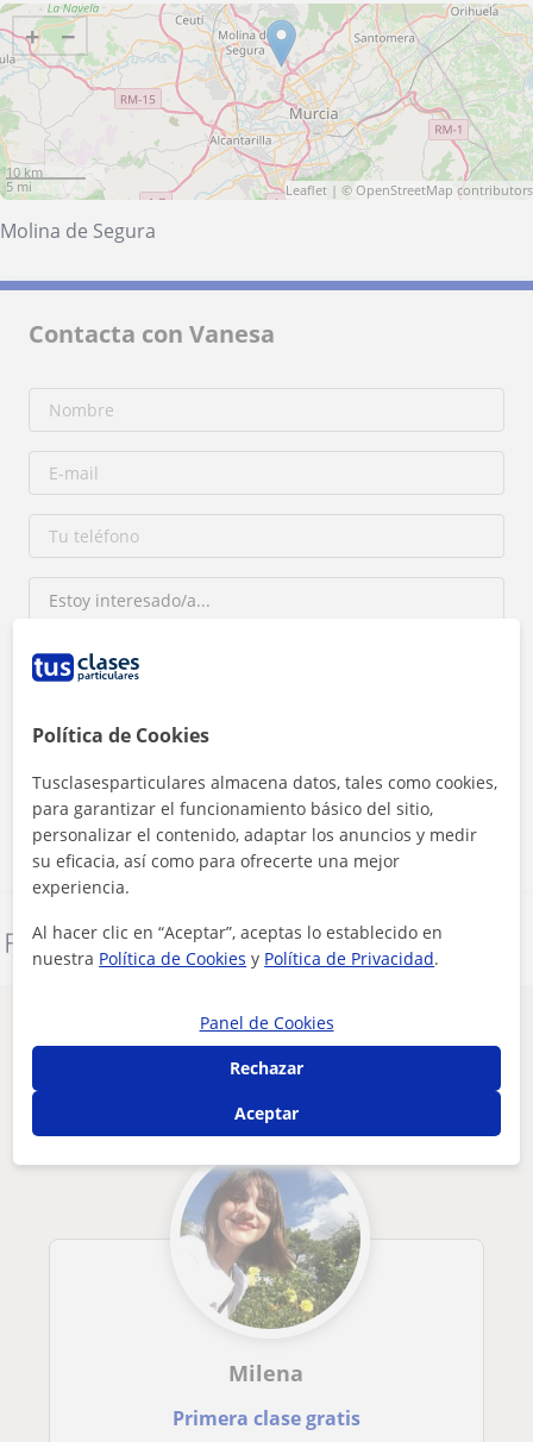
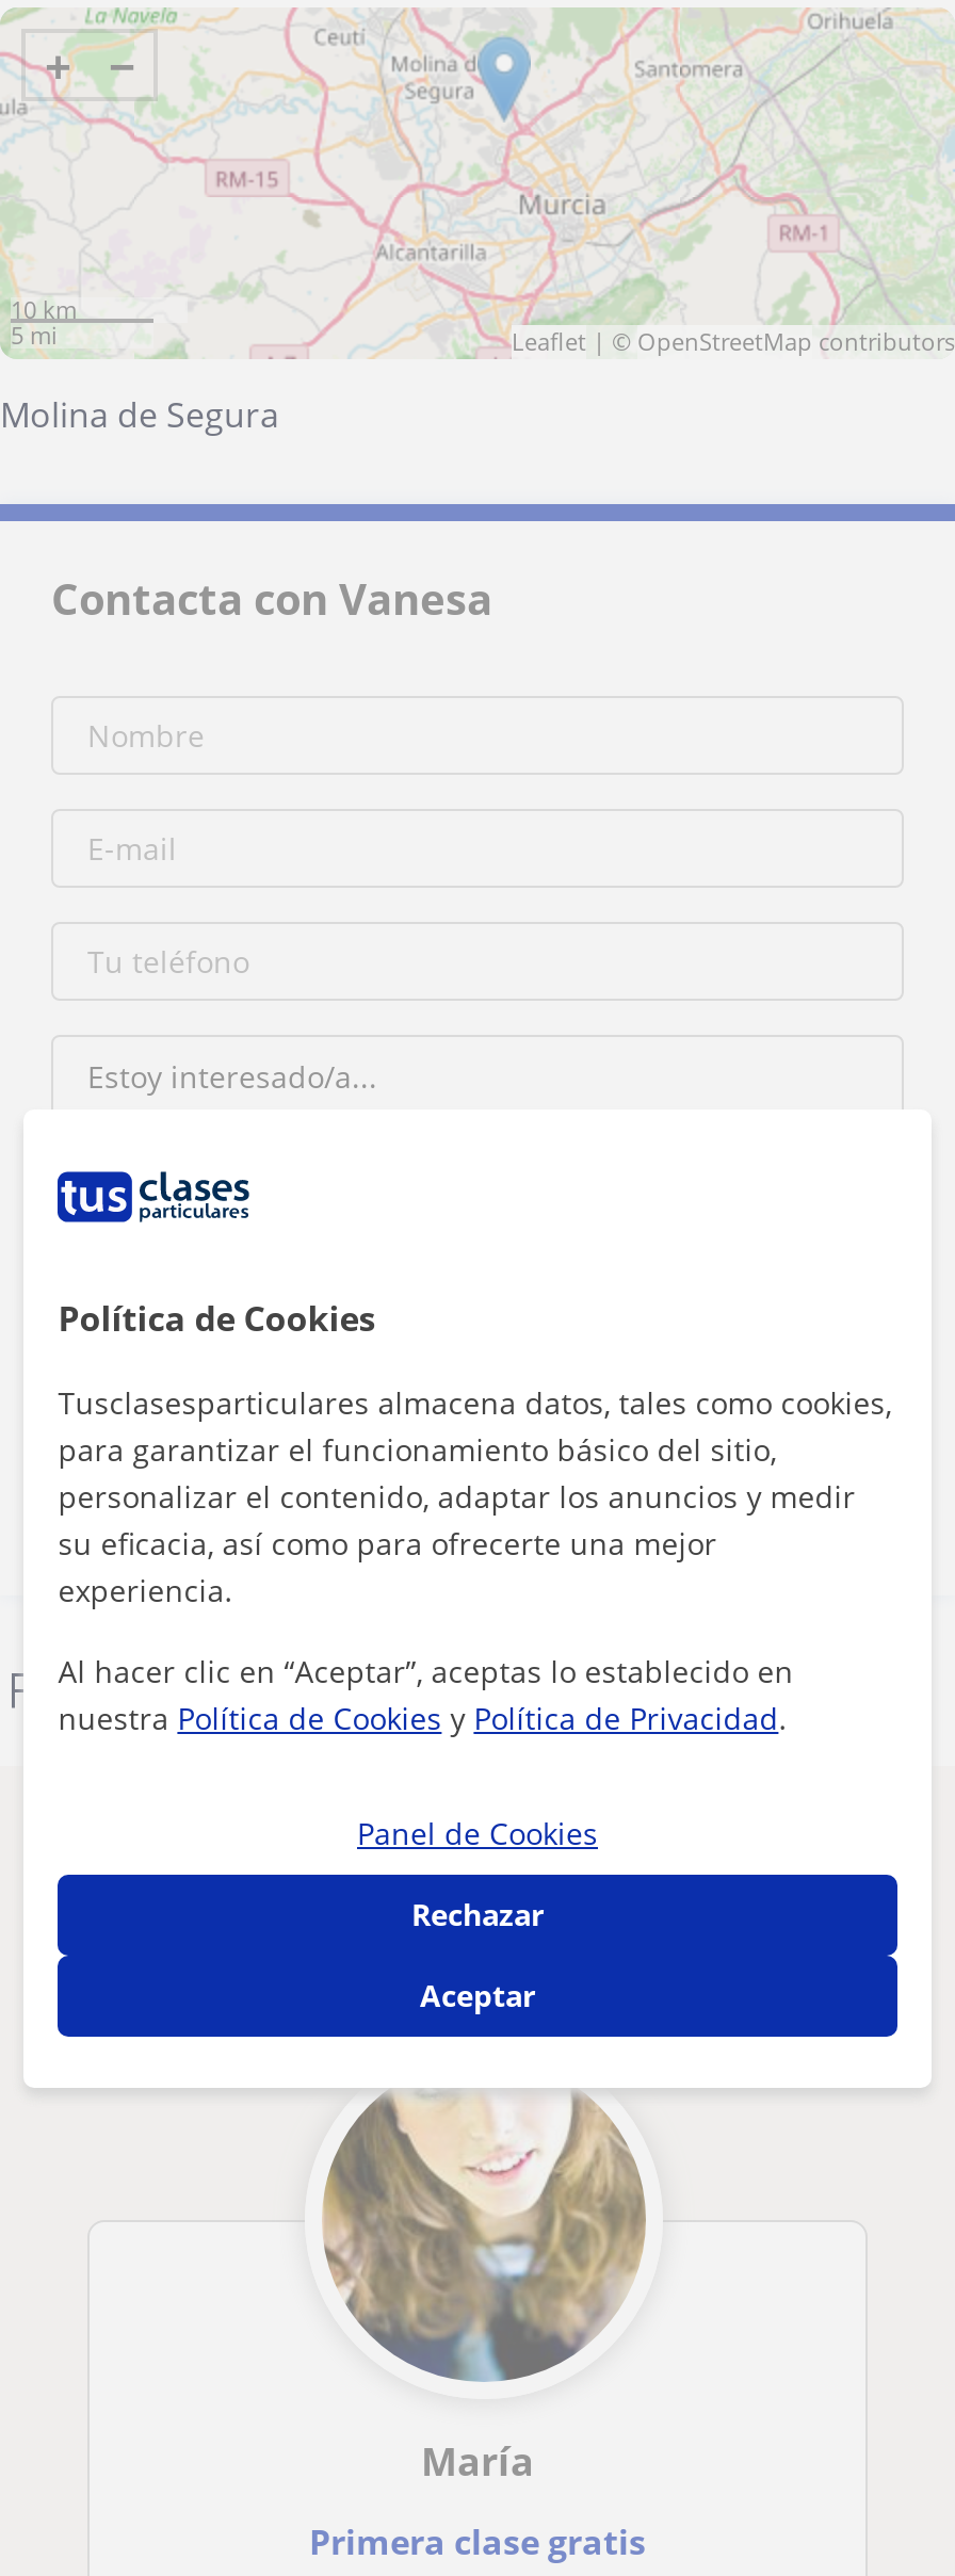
[181,1168,359,1387] [image] | Milena -> [322,2092,646,2486] [image] | María

